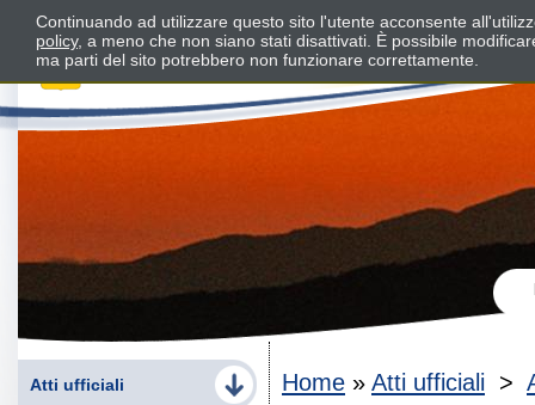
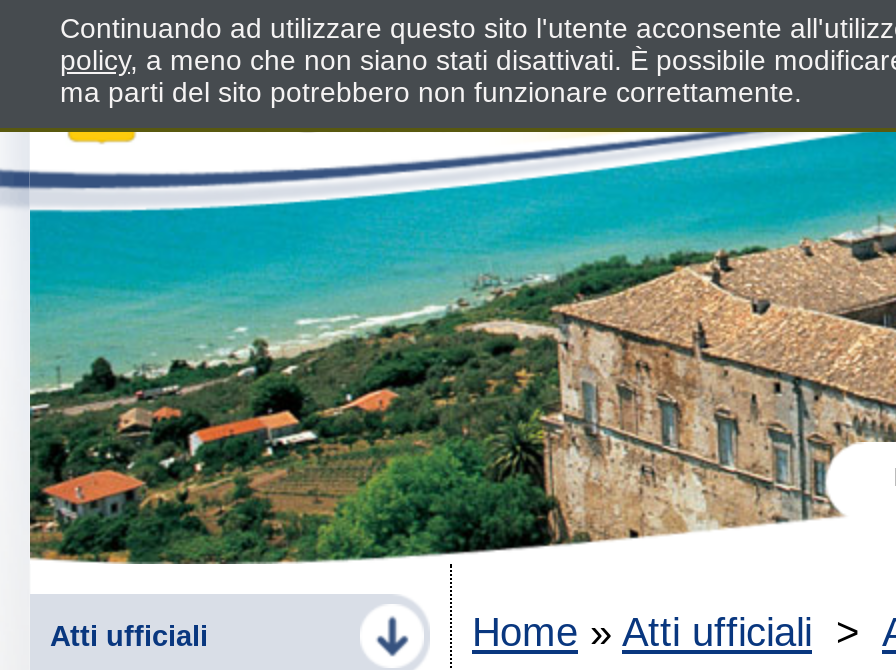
[17,82,531,342] [image] -> [28,130,890,564] [image]

